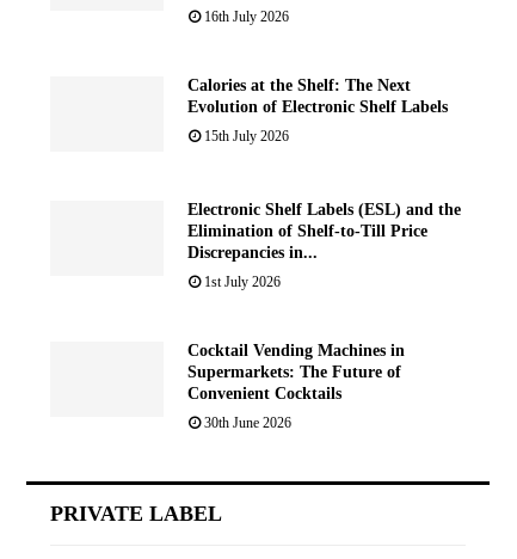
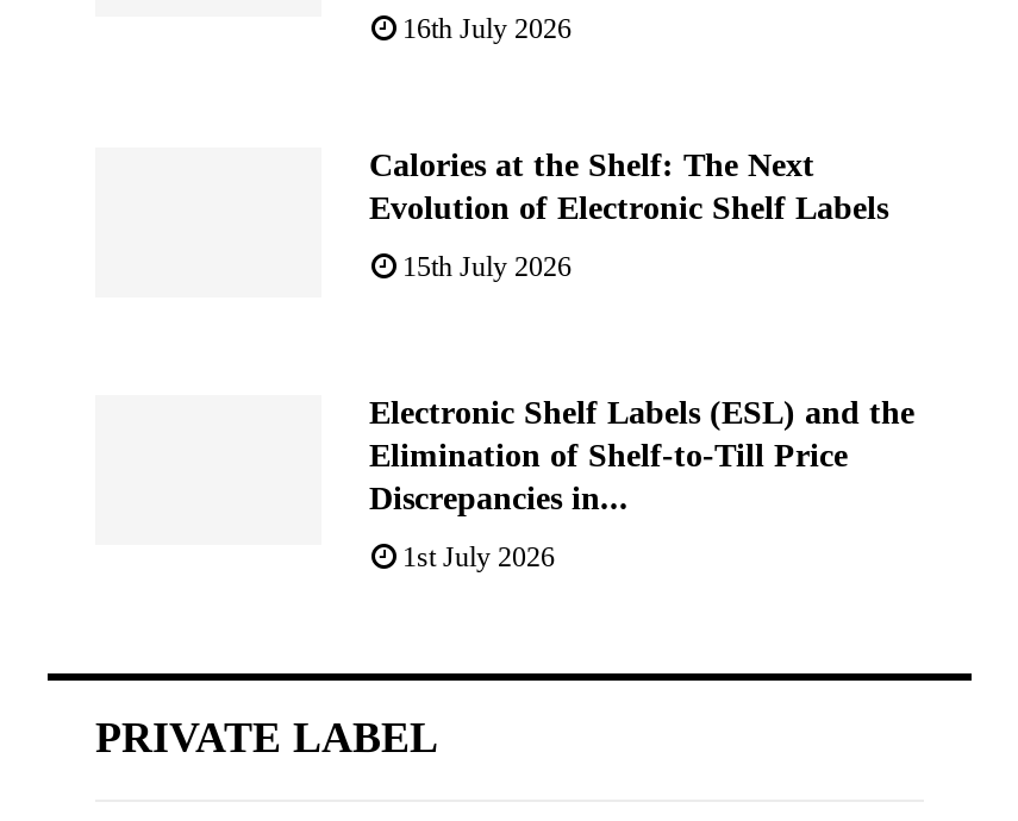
[187,342,405,431] Cocktail Vending Machines in | Supermarkets: The Future of | Convenient Cocktails | 30th June 2026 -> none

